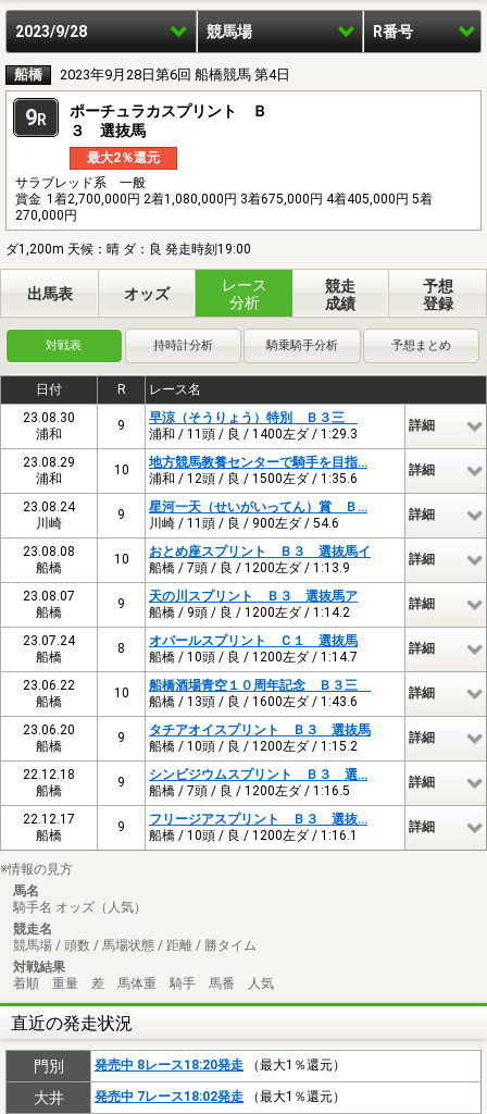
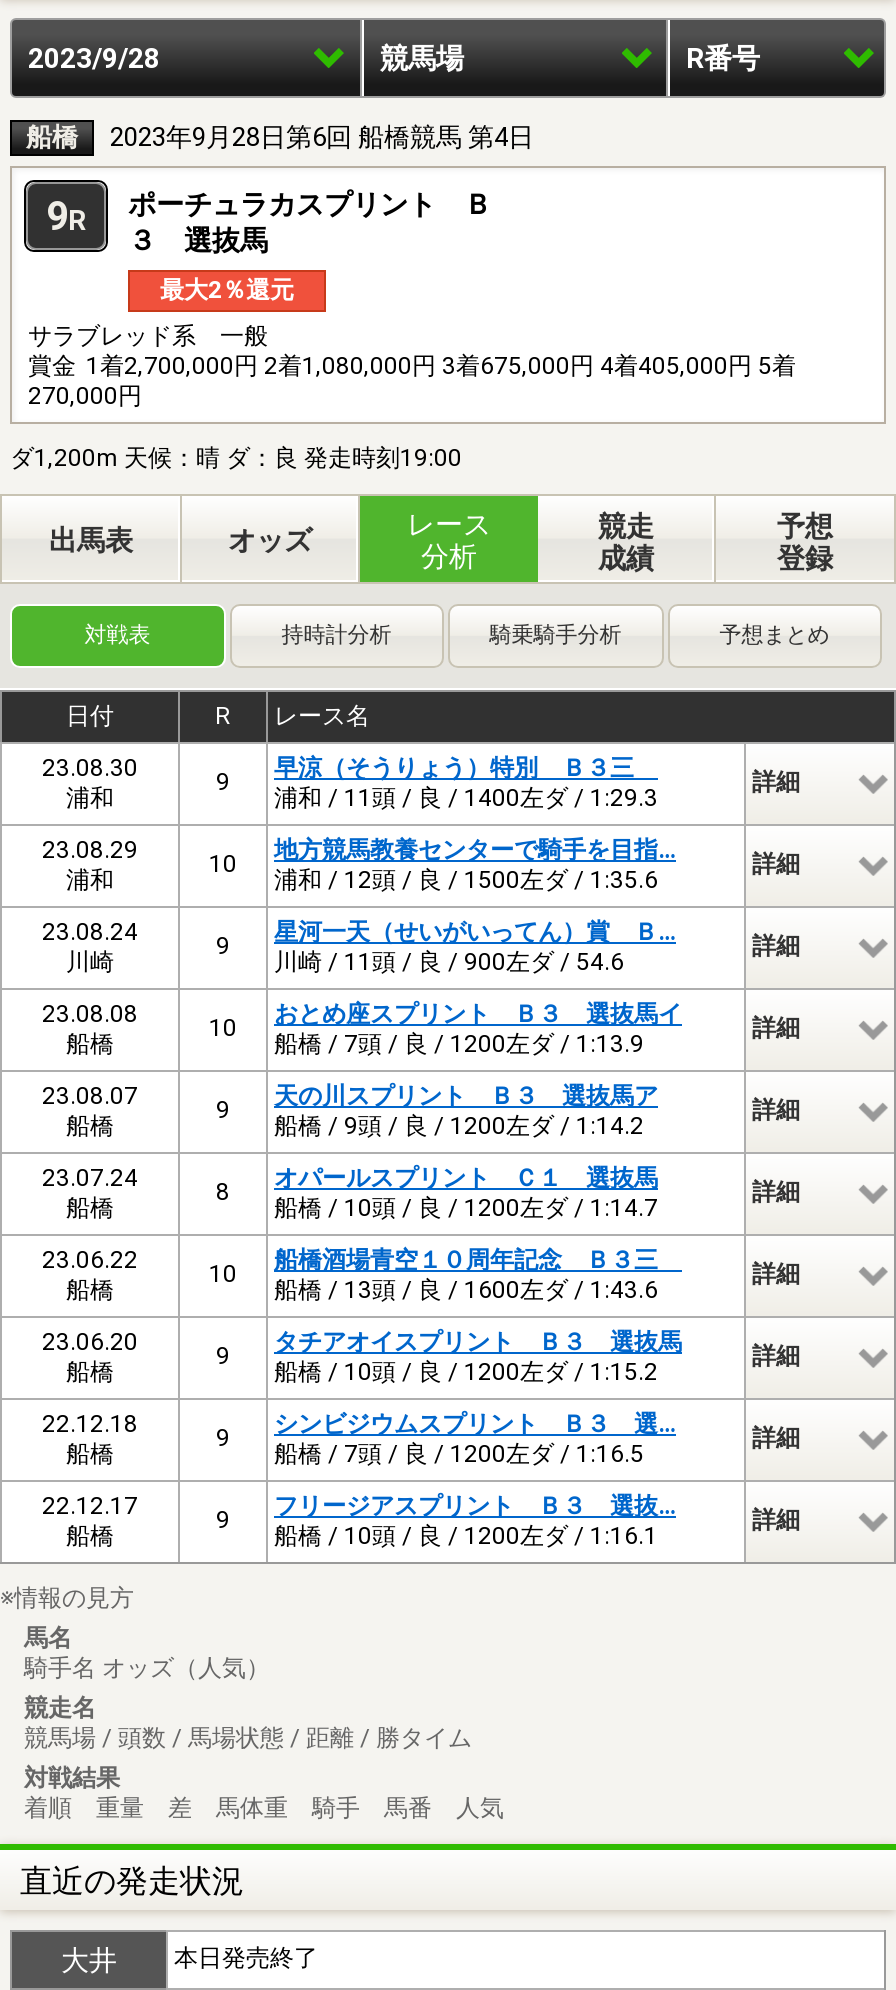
[33,1057,346,1075] 門別 | 発売中 8レース18:20発走（最大1％還元） -> none
[95,1089,346,1104] 発売中 7レース18:02発走（最大1％還元） -> [174,1944,318,1972] 本日発売終了

